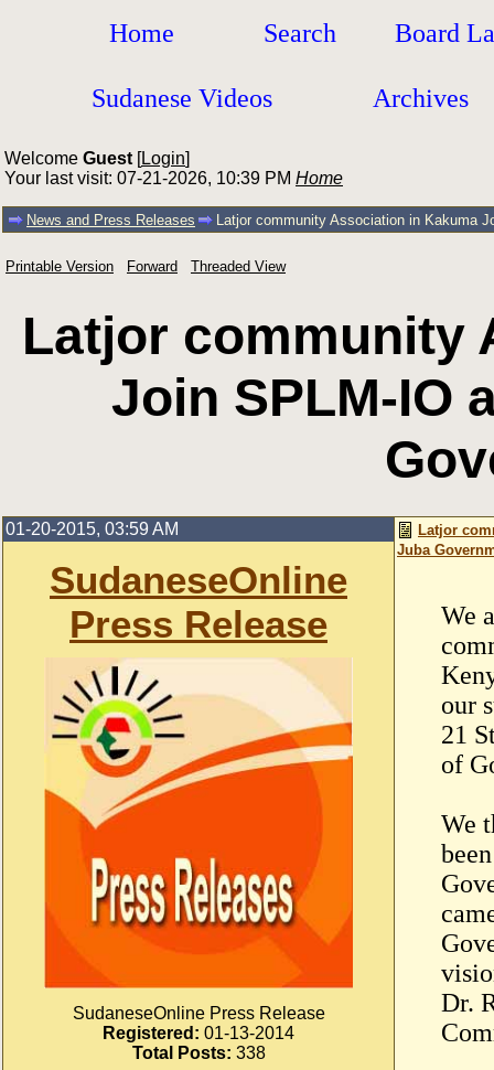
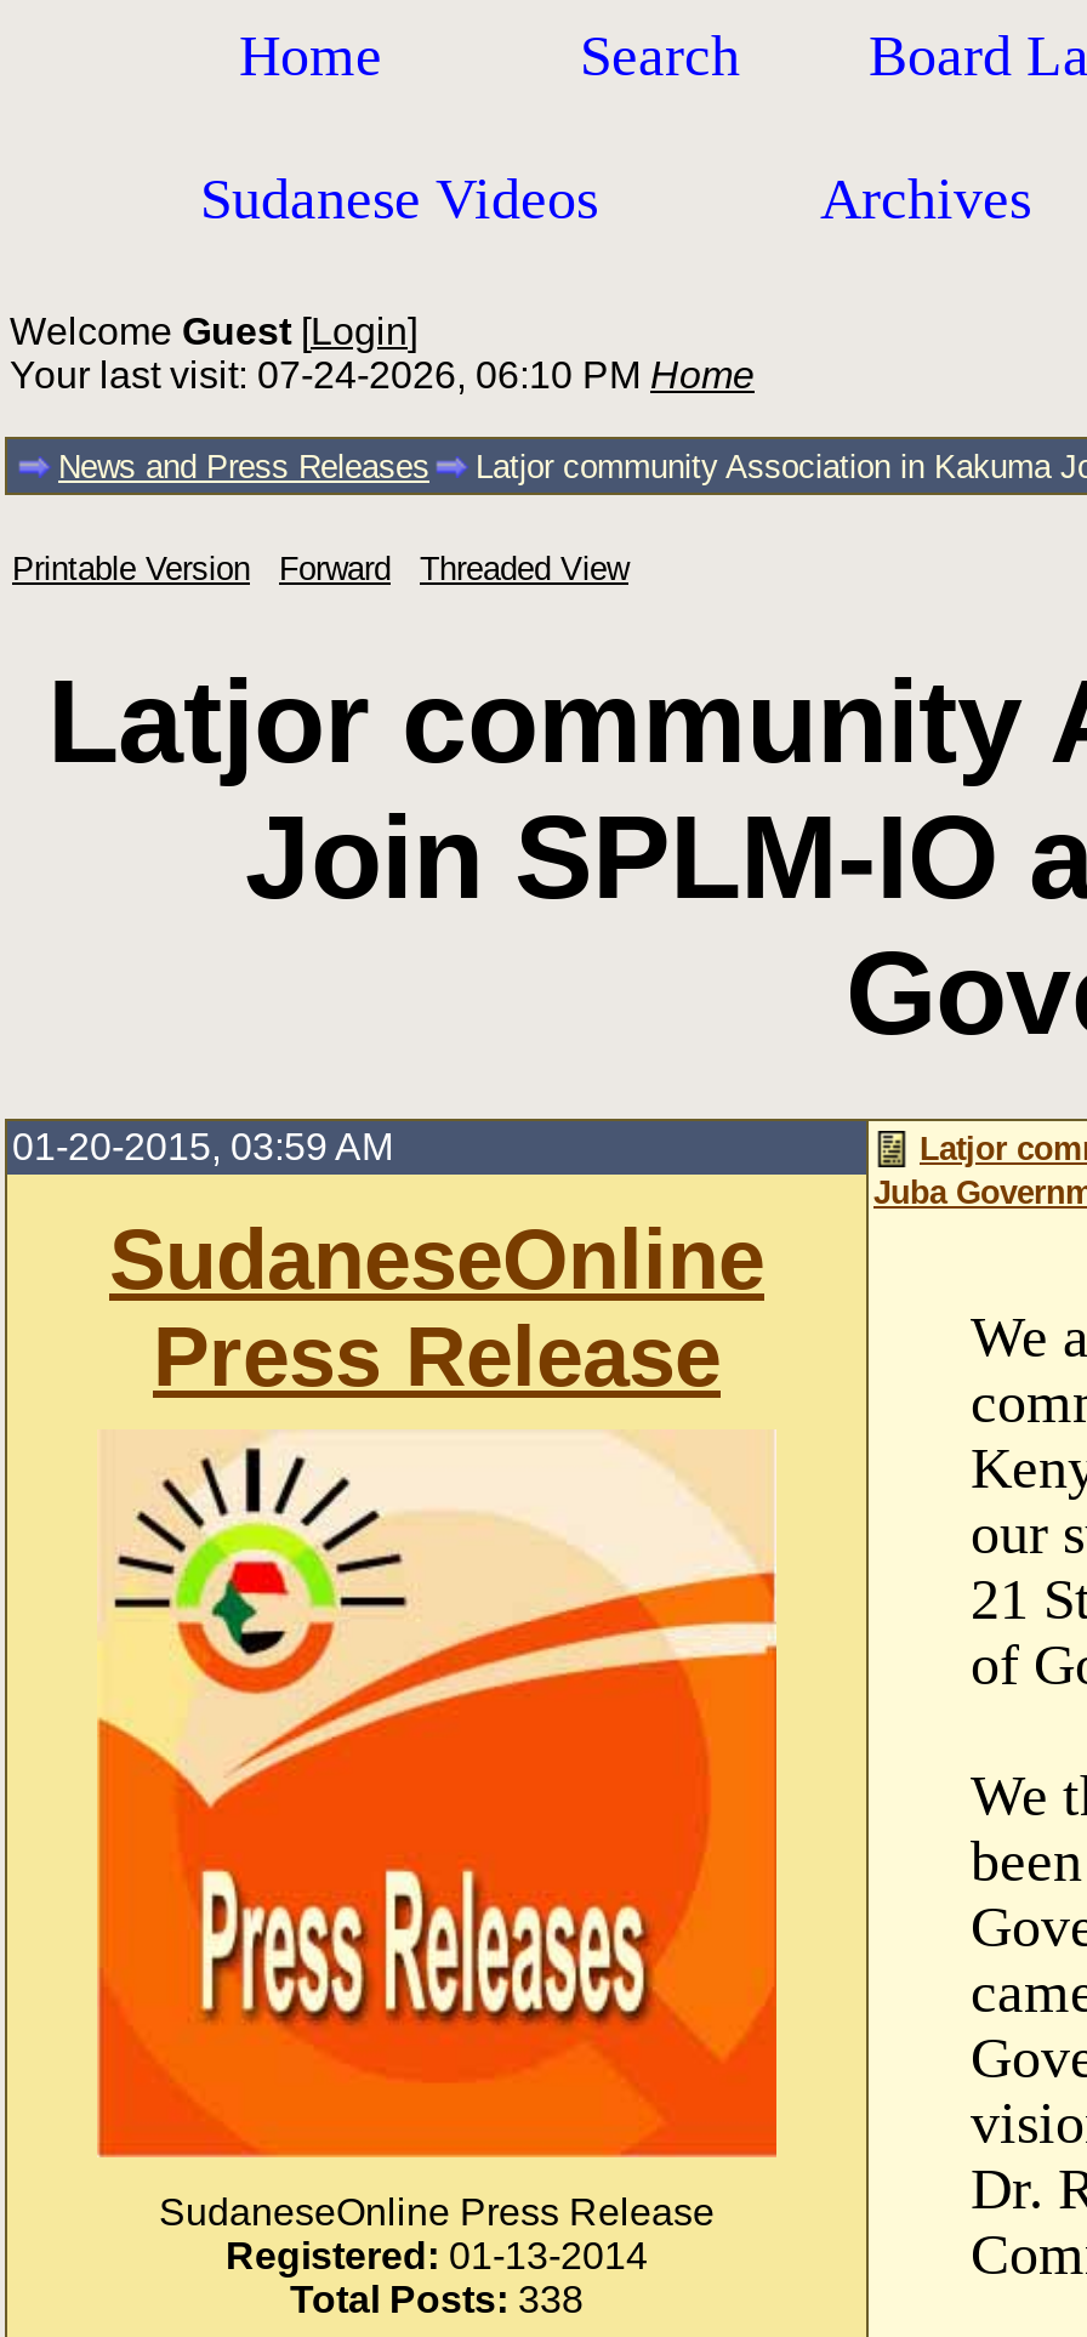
[4,169,343,188] Your last visit: 07-21-2026, 10:39 PM Home -> [10,354,755,396] Your last visit: 07-24-2026, 06:10 PM Home

